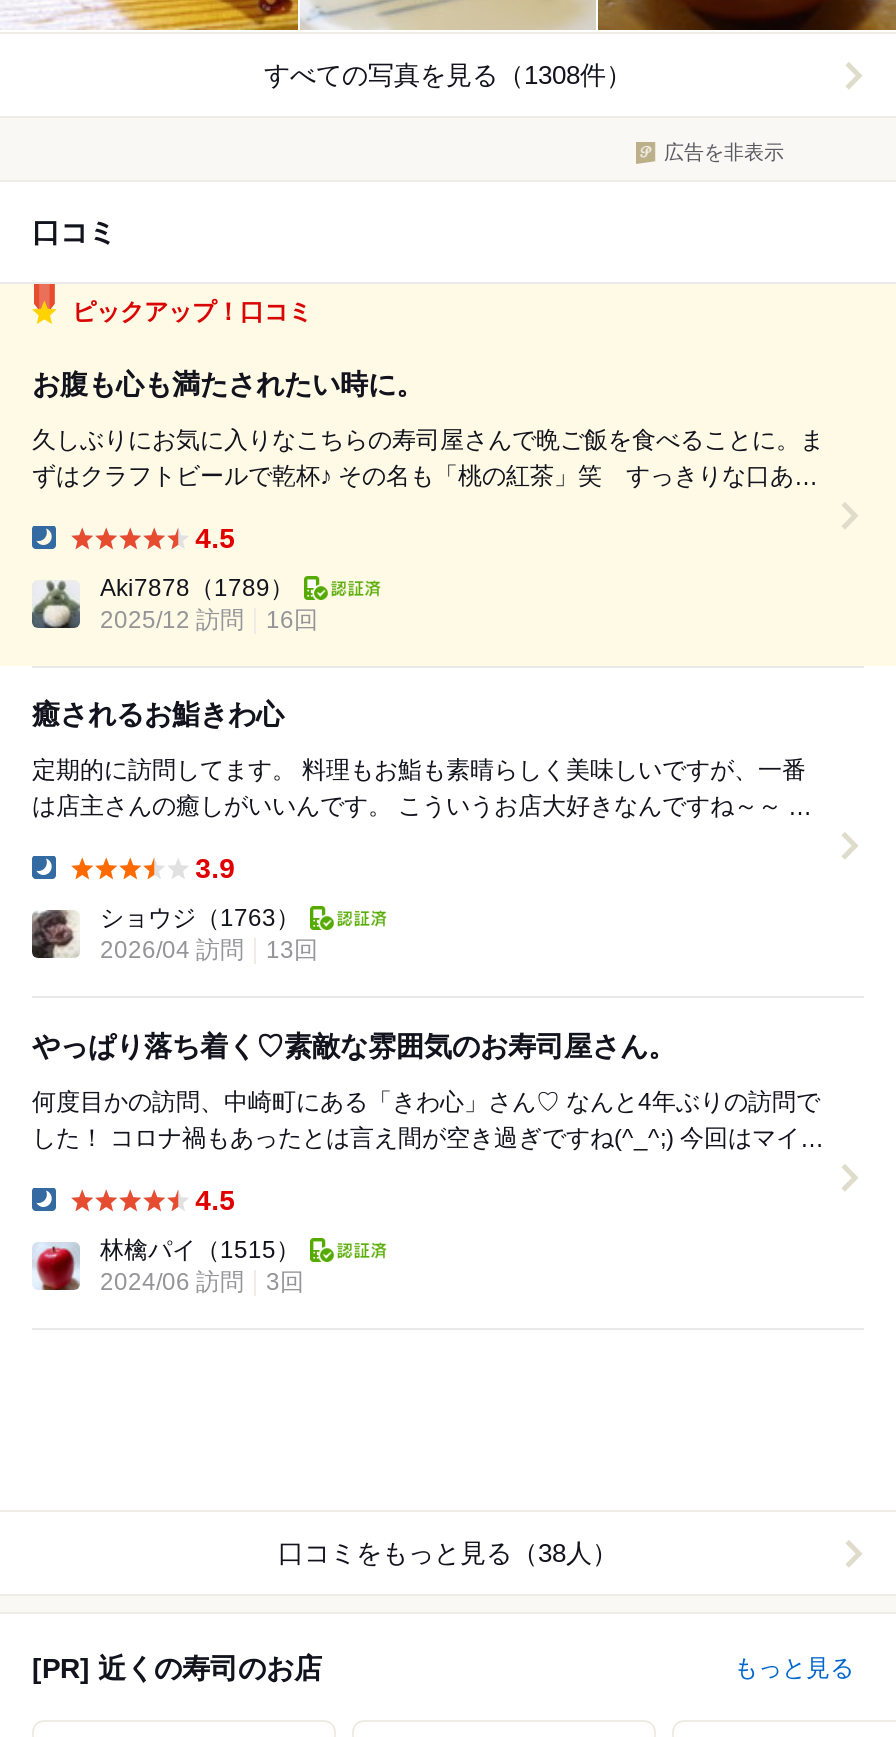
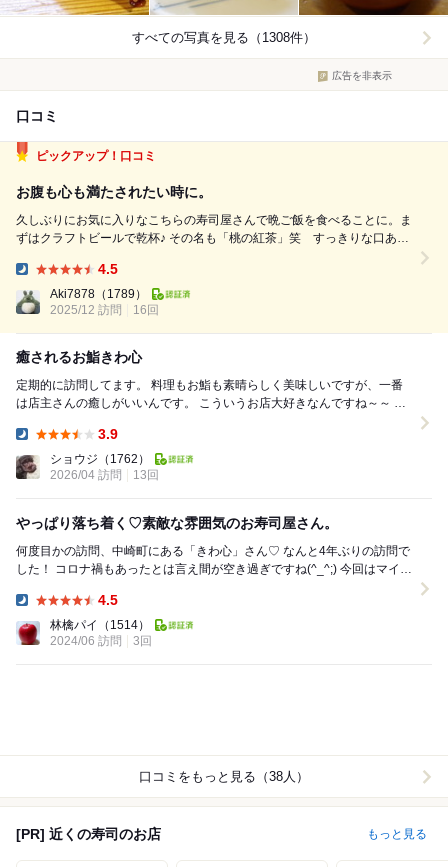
[100,905,300,933] ショウジ（1763） -> [50,452,150,466] ショウジ（1762）
[100,1237,300,1265] 林檎パイ（1515） -> [50,618,150,632] 林檎パイ（1514）

